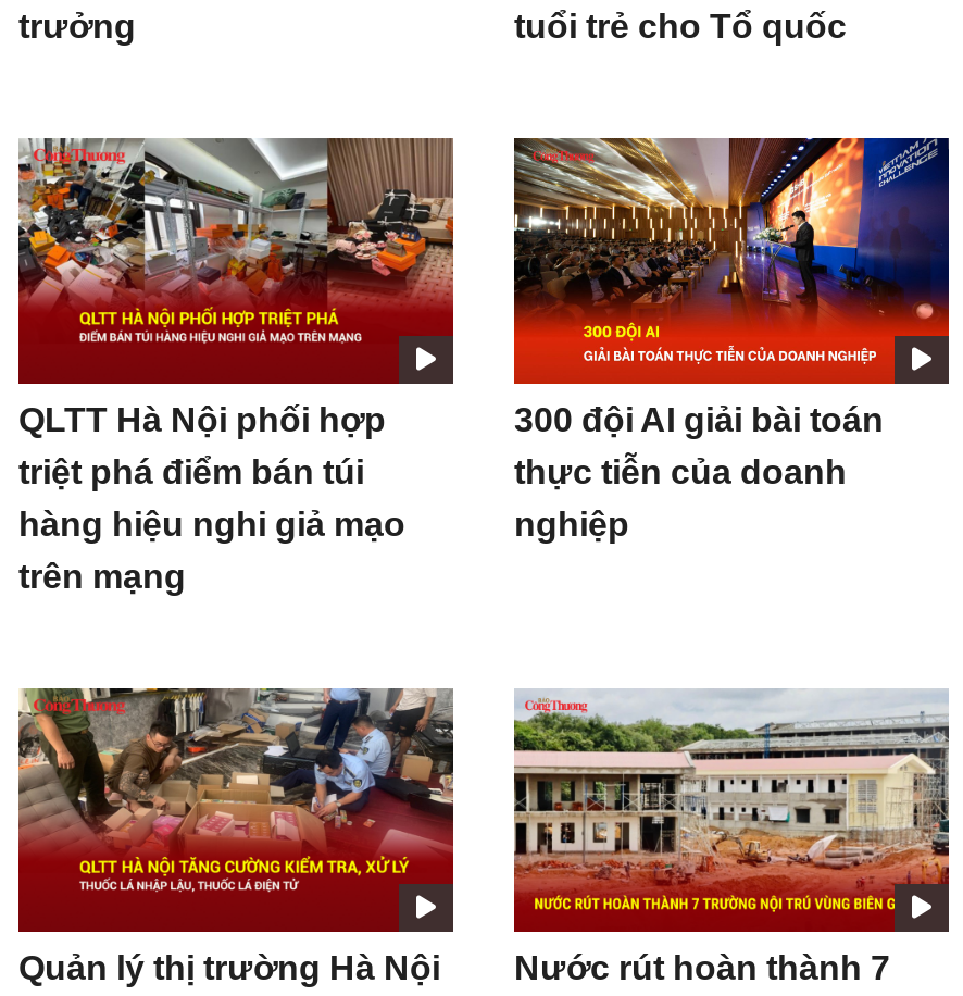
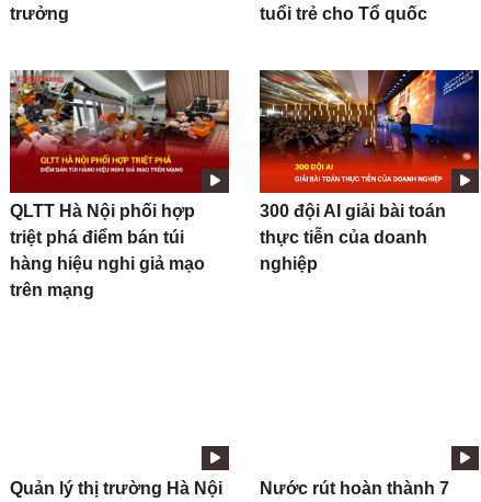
[16,685,455,935] [image] -> none
[512,687,951,935] [image] -> none

